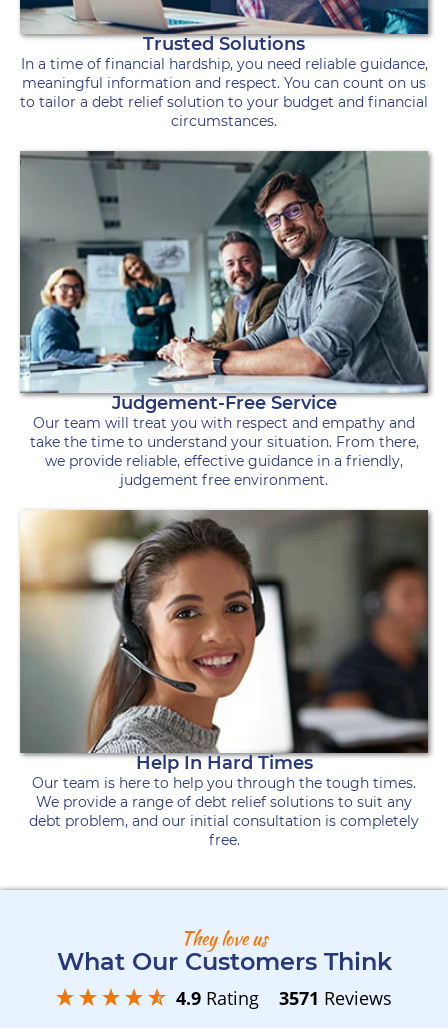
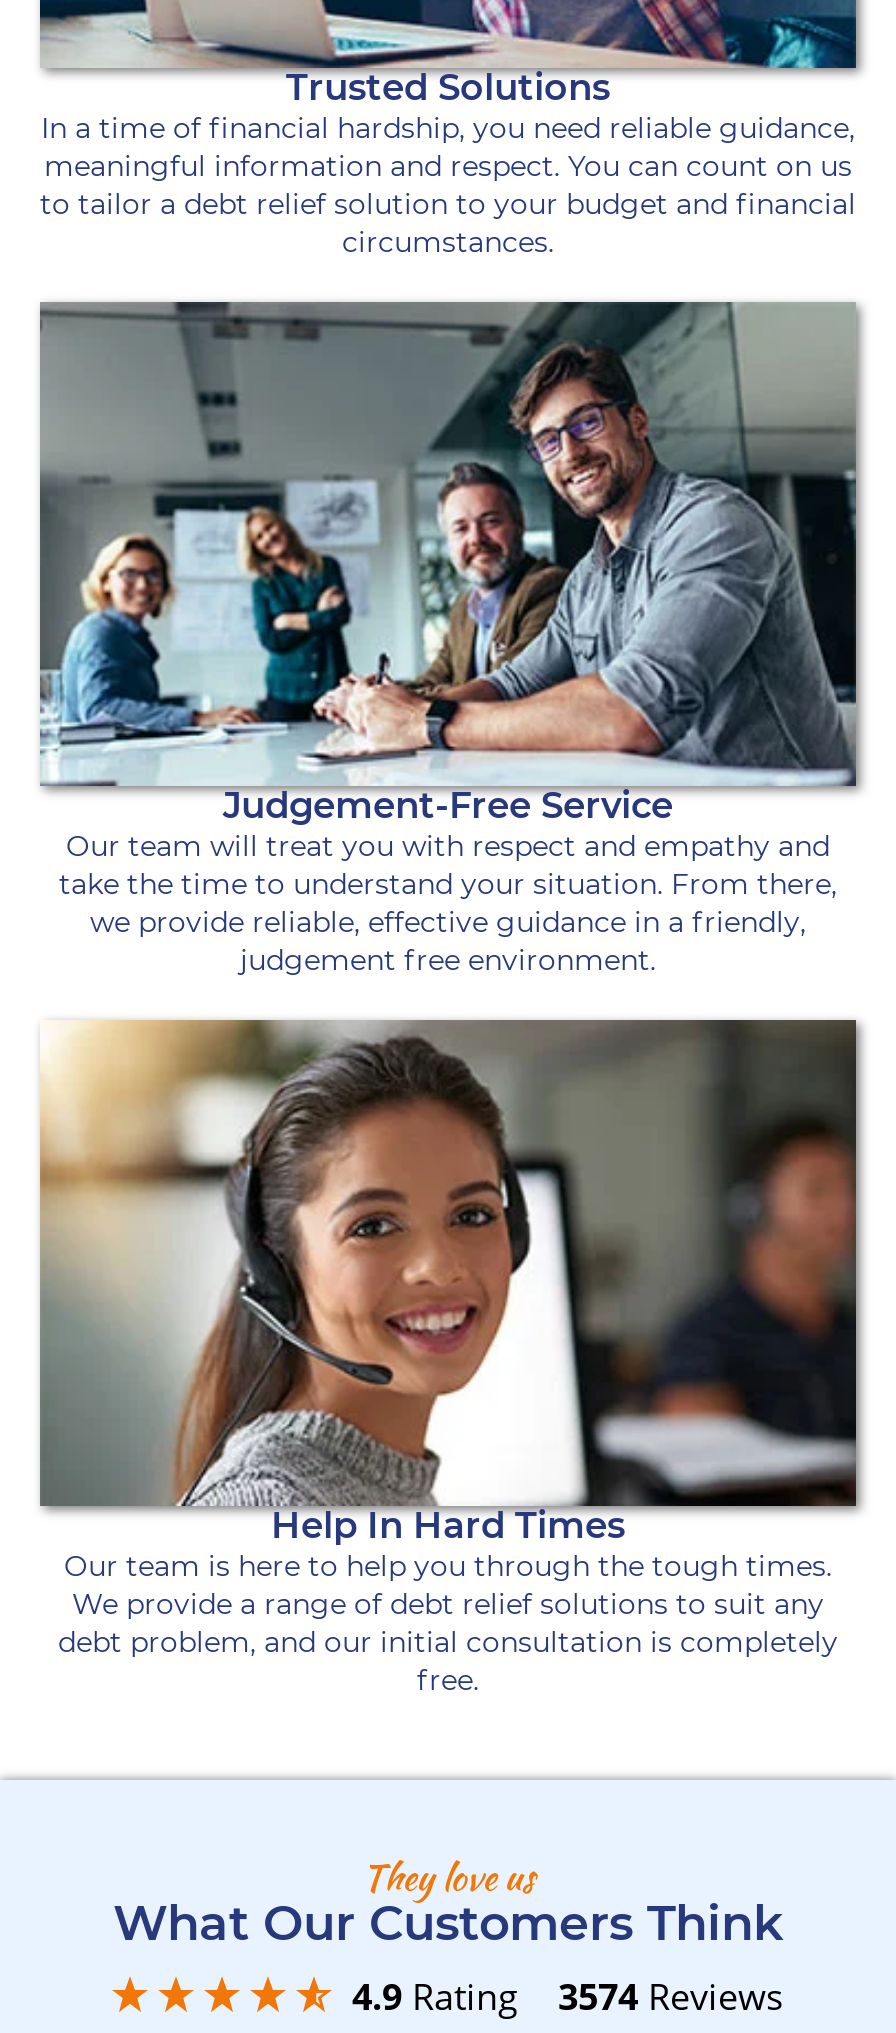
[176,986,392,1010] 4.9 Rating 3571 Reviews -> [352,1972,784,2020] 4.9 Rating 3574 Reviews

